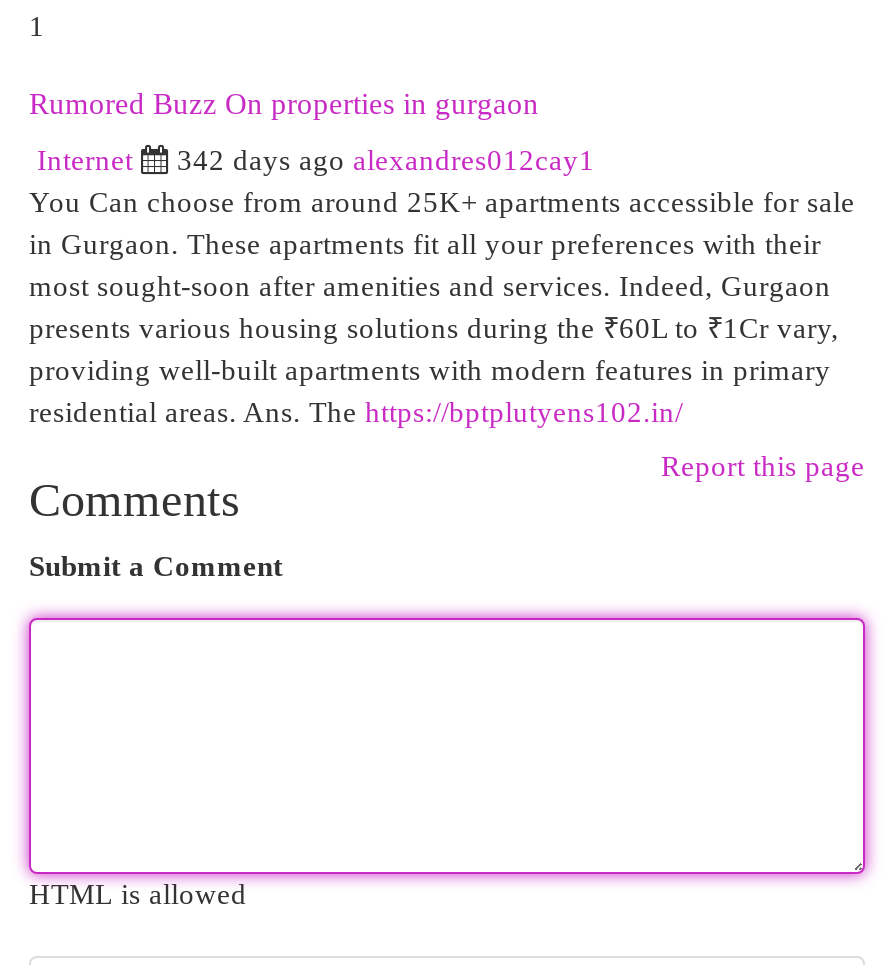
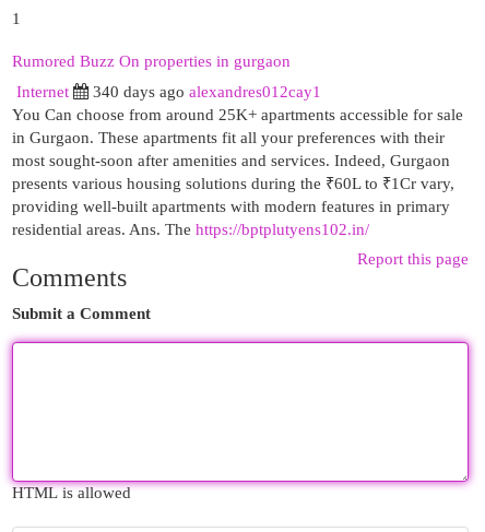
[177,144,595,176] 342 days ago alexandres012cay1 -> [93,83,321,101] 340 days ago alexandres012cay1

